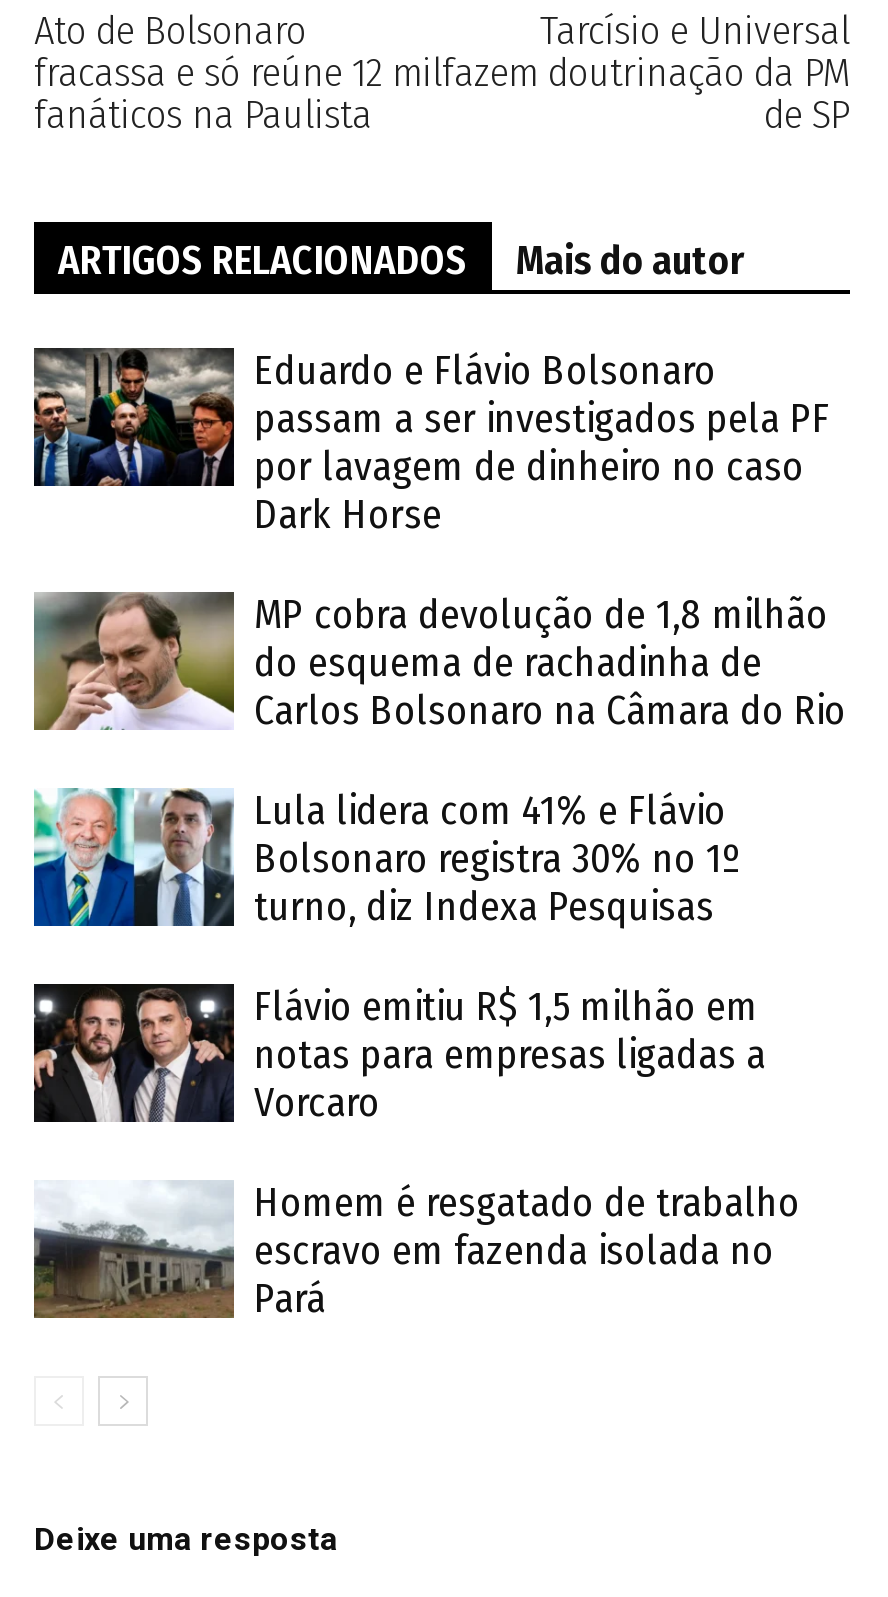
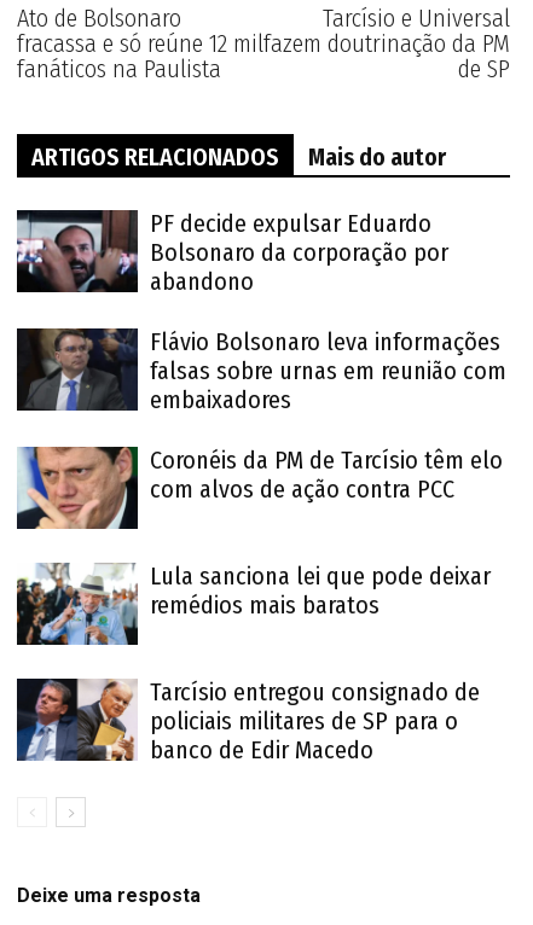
[34,345,830,537] [image] | Eduardo e Flávio Bolsonaro | passam a ser investigados pela PF | por lavagem de dinheiro no caso | Dark Horse -> [17,208,448,295] [image] | PF decide expulsar Eduardo | Bolsonaro da corporação por | abandono
[32,589,846,733] [image] | MP cobra devolução de 1,8 milhão | do esquema de rachadinha de | Carlos Bolsonaro na Câmara do Rio -> [16,327,506,414] [image] | Flávio Bolsonaro leva informações | falsas sobre urnas em reunião com | embaixadores
[32,785,740,929] [image] | Lula lidera com 41% e Flávio | Bolsonaro registra 30% no 1º | turno, diz Indexa Pesquisas -> [16,445,503,530] [image] | Coronéis da PM de Tarcísio têm elo | com alvos de ação contra PCC
[32,981,766,1125] [image] | Flávio emitiu R$ 1,5 milhão em | notas para empresas ligadas a | Vorcaro -> [16,561,491,646] [image] | Lula sanciona lei que pode deixar | remédios mais baratos
[34,1177,800,1321] [image] | Homem é resgatado de trabalho | escravo em fazenda isolada no | Pará -> [16,677,480,764] [image] | Tarcísio entregou consignado de | policiais militares de SP para o | banco de Edir Macedo

